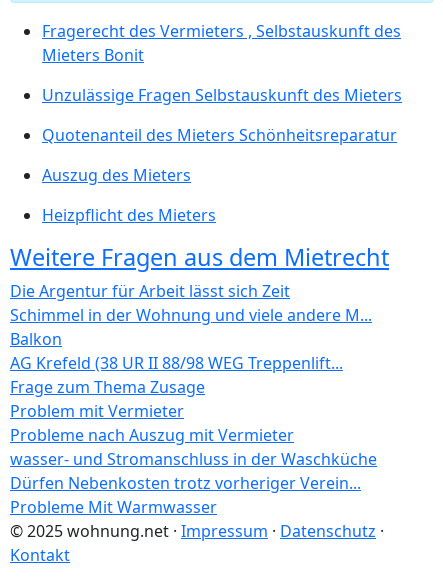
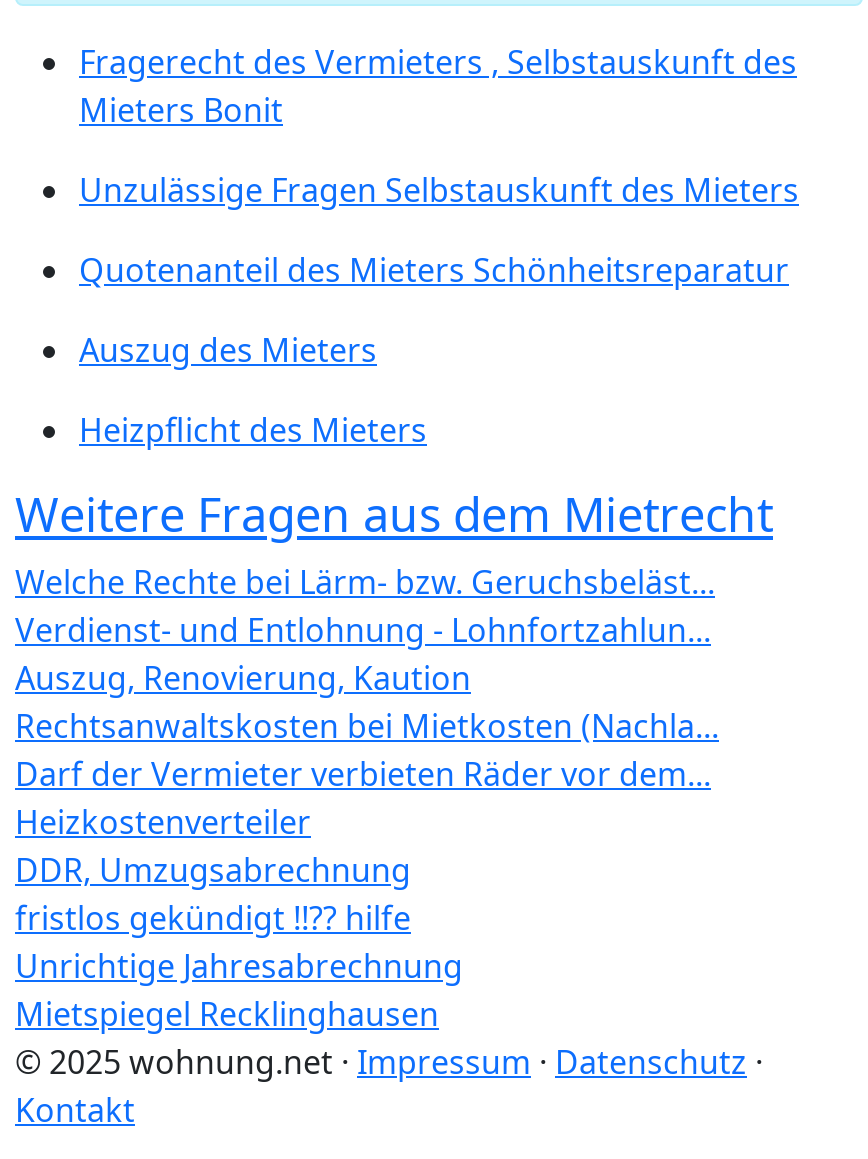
[10,280,377,518] Die Argentur für Arbeit lässt sich Zeit | Schimmel in der Wohnung und viele andere M... | Balkon | AG Krefeld (38 UR II 88/98 WEG Treppenlift... | Frage zum Thema Zusage | Problem mit Vermieter | Probleme nach Auszug mit Vermieter | wasser- und Stromanschluss in der Waschküche | Dürfen Nebenkosten trotz vorheriger Verein... | Probleme Mit Warmwasser -> [15,560,719,1036] Welche Rechte bei Lärm- bzw. Geruchsbeläst... | Verdienst- und Entlohnung - Lohnfortzahlun... | Auszug, Renovierung, Kaution | Rechtsanwaltskosten bei Mietkosten (Nachla... | Darf der Vermieter verbieten Räder vor dem... | Heizkostenverteiler | DDR, Umzugsabrechnung | fristlos gekündigt !!?? hilfe | Unrichtige Jahresabrechnung | Mietspiegel Recklinghausen

